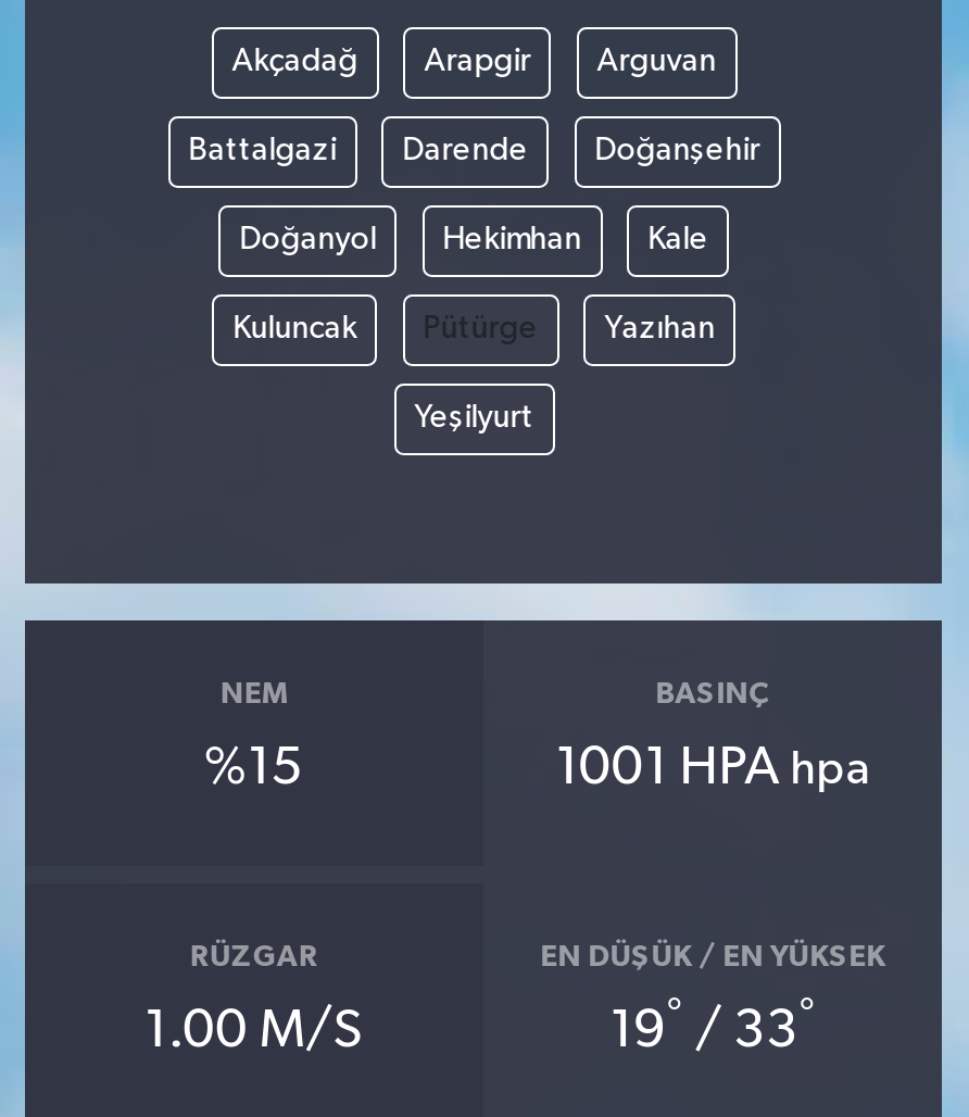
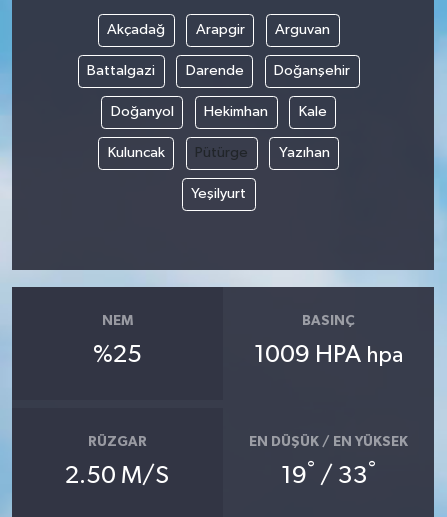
[204,742,304,795] %15 -> [93,343,142,367] %25
[555,742,870,795] 1001 HPA hpa -> [254,343,403,367] 1009 HPA hpa
[144,1005,364,1057] 1.00 M/S -> [65,464,169,488] 2.50 M/S

